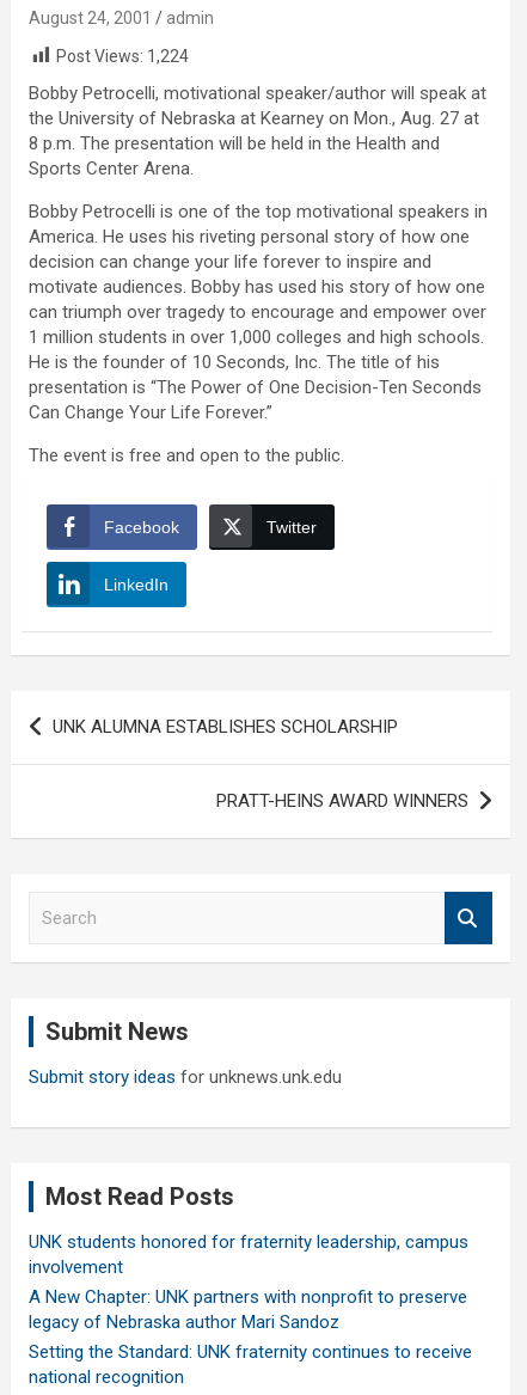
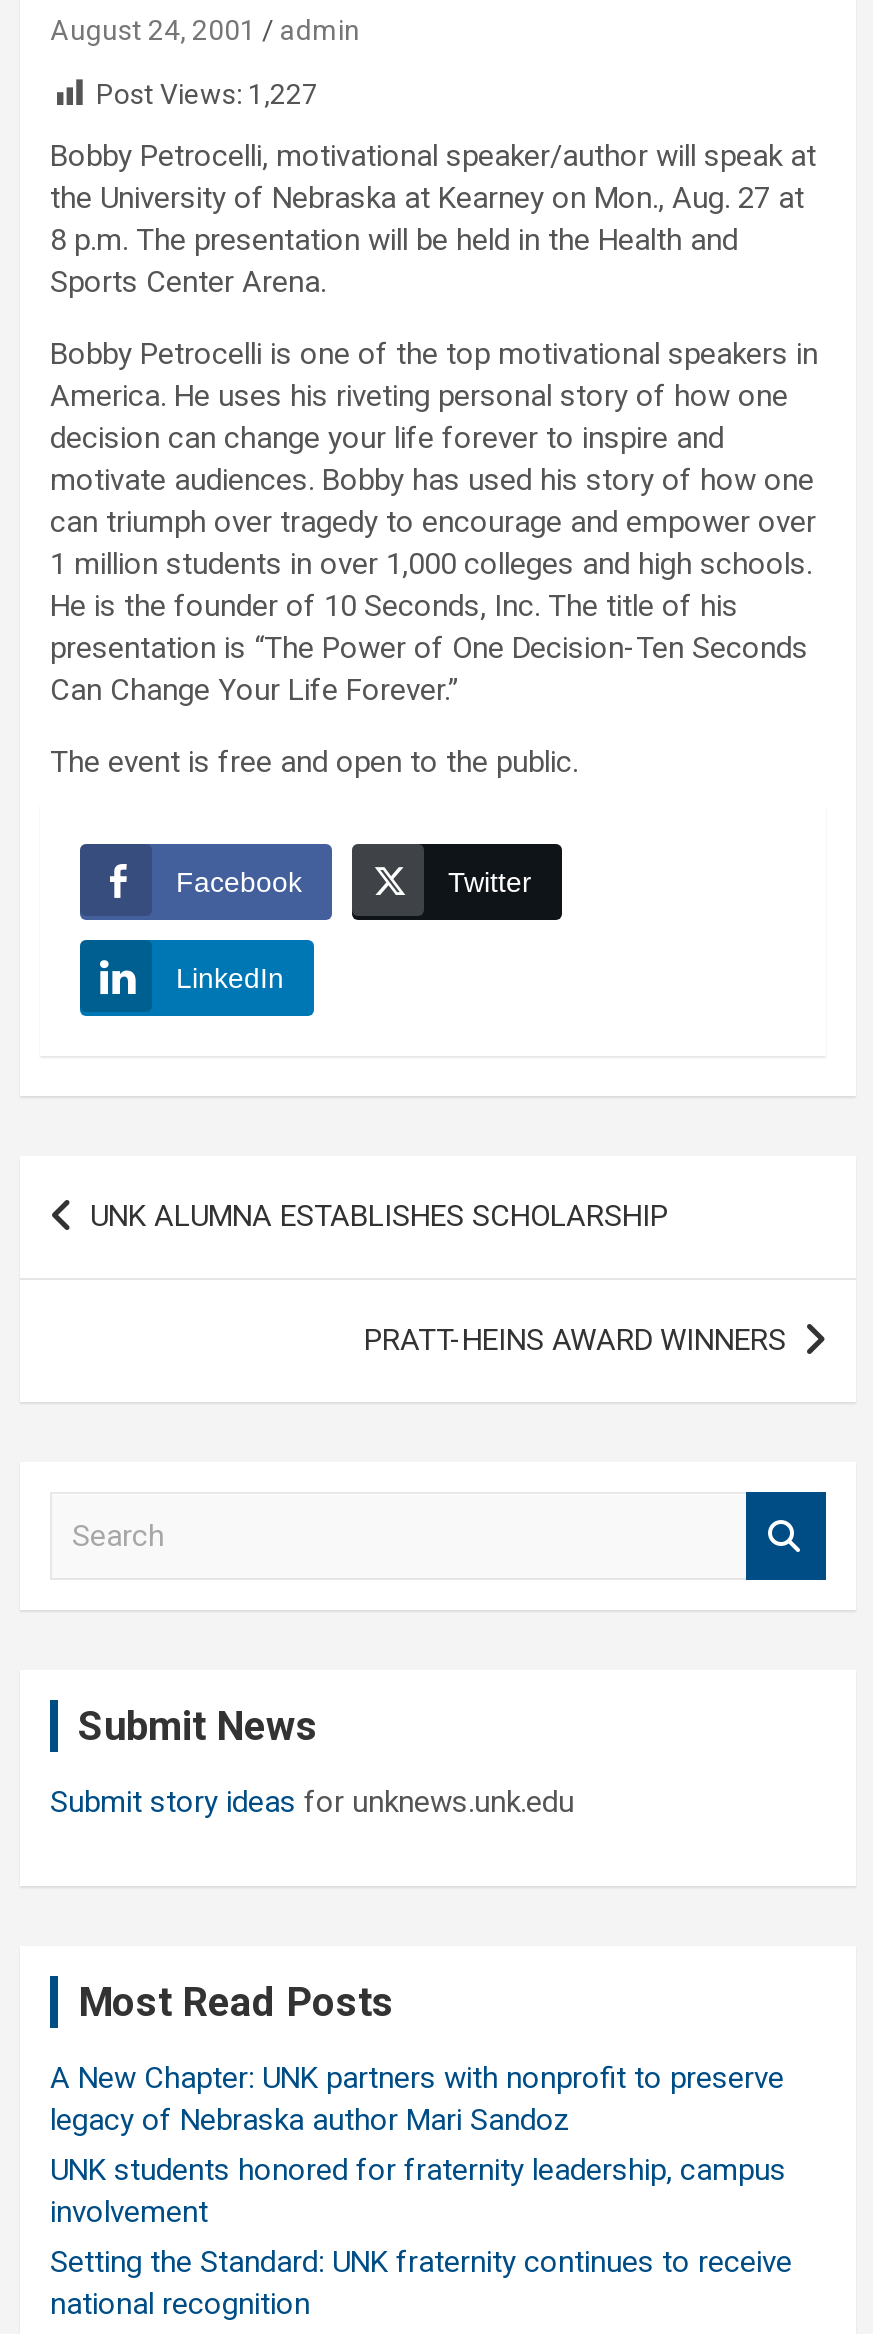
[56,47,189,66] Post Views: 1,224 -> [96,78,318,110] Post Views: 1,227
moved [29,1232,468,1278] -> [50,2153,786,2231]: UNK students honored for fraternity leadership, campus | involvement
moved [29,1287,467,1333] -> [50,2061,784,2139]: A New Chapter: UNK partners with nonprofit to preserve | legacy of Nebraska author Mari Sandoz

